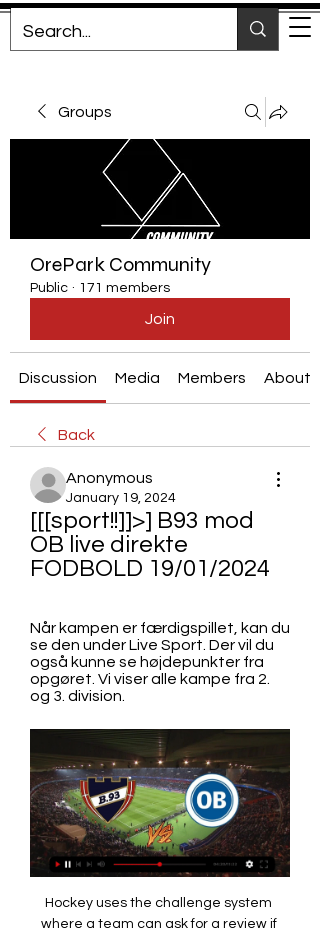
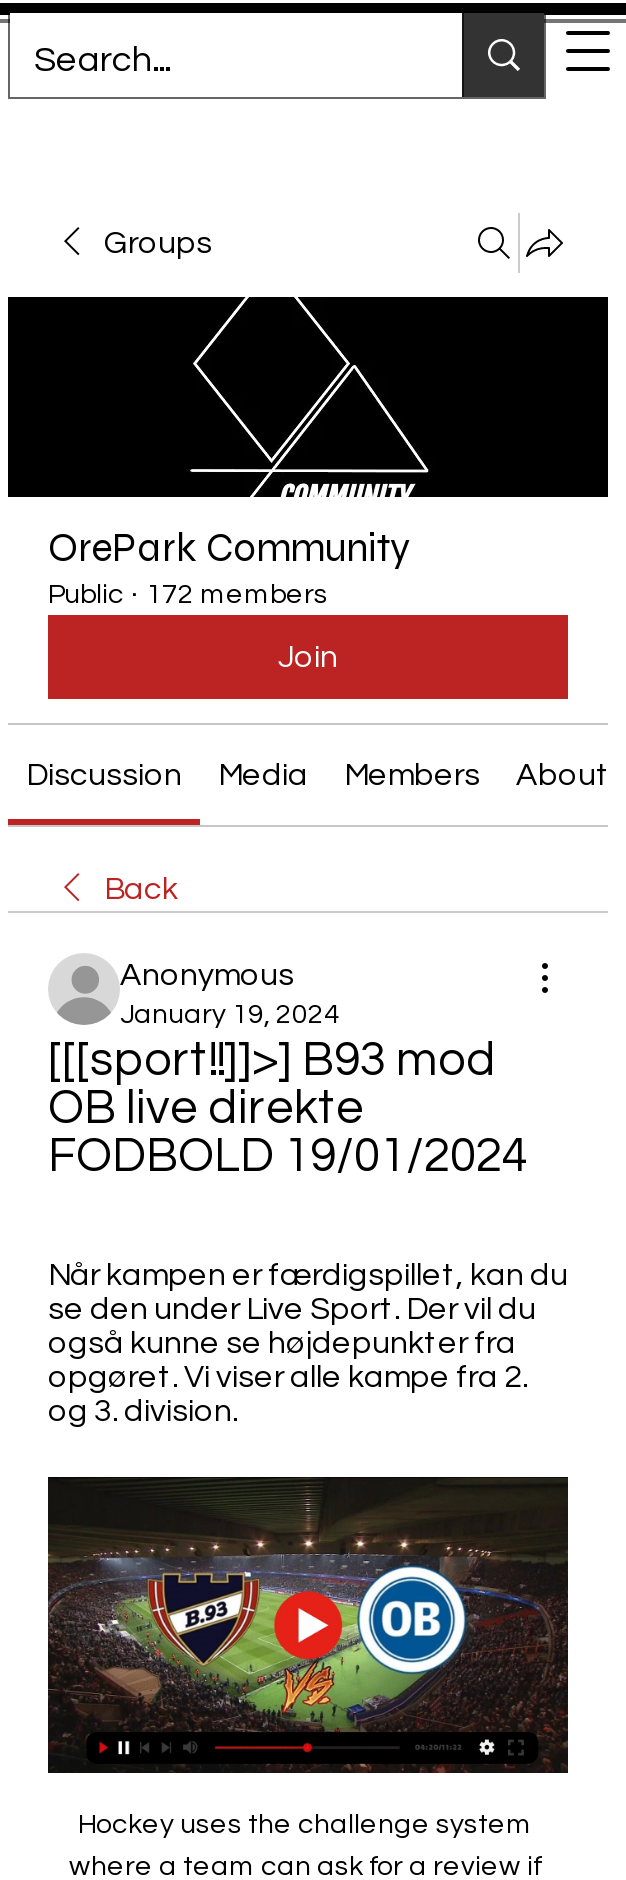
[30,281,170,295] Public · 171 members -> [48,581,328,609] Public · 172 members
[143,786,177,820] [image] -> [272,1589,344,1661] [image]

